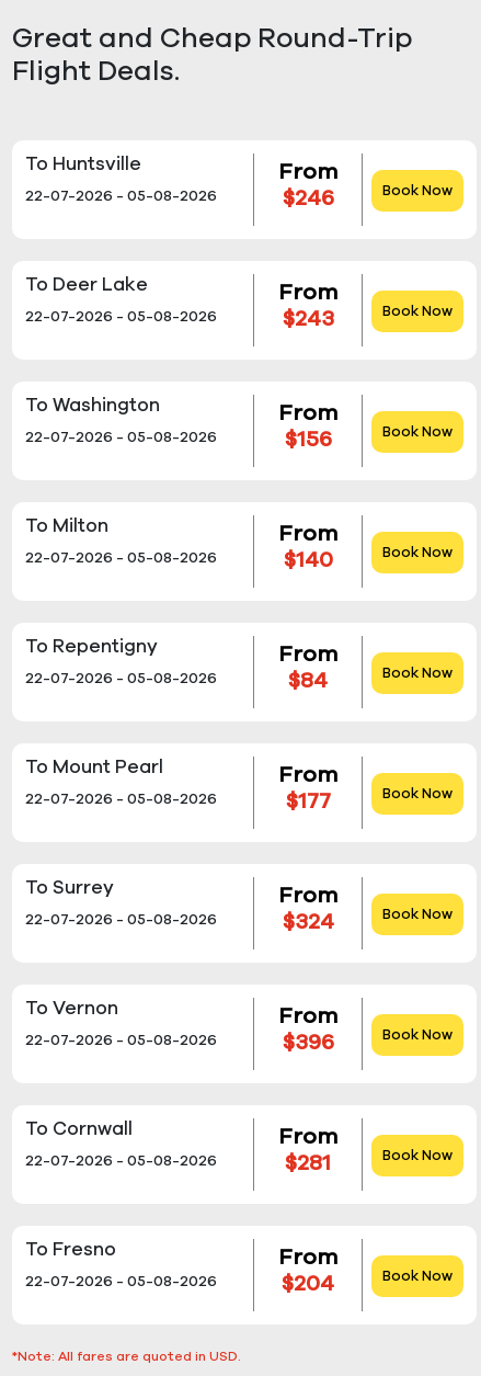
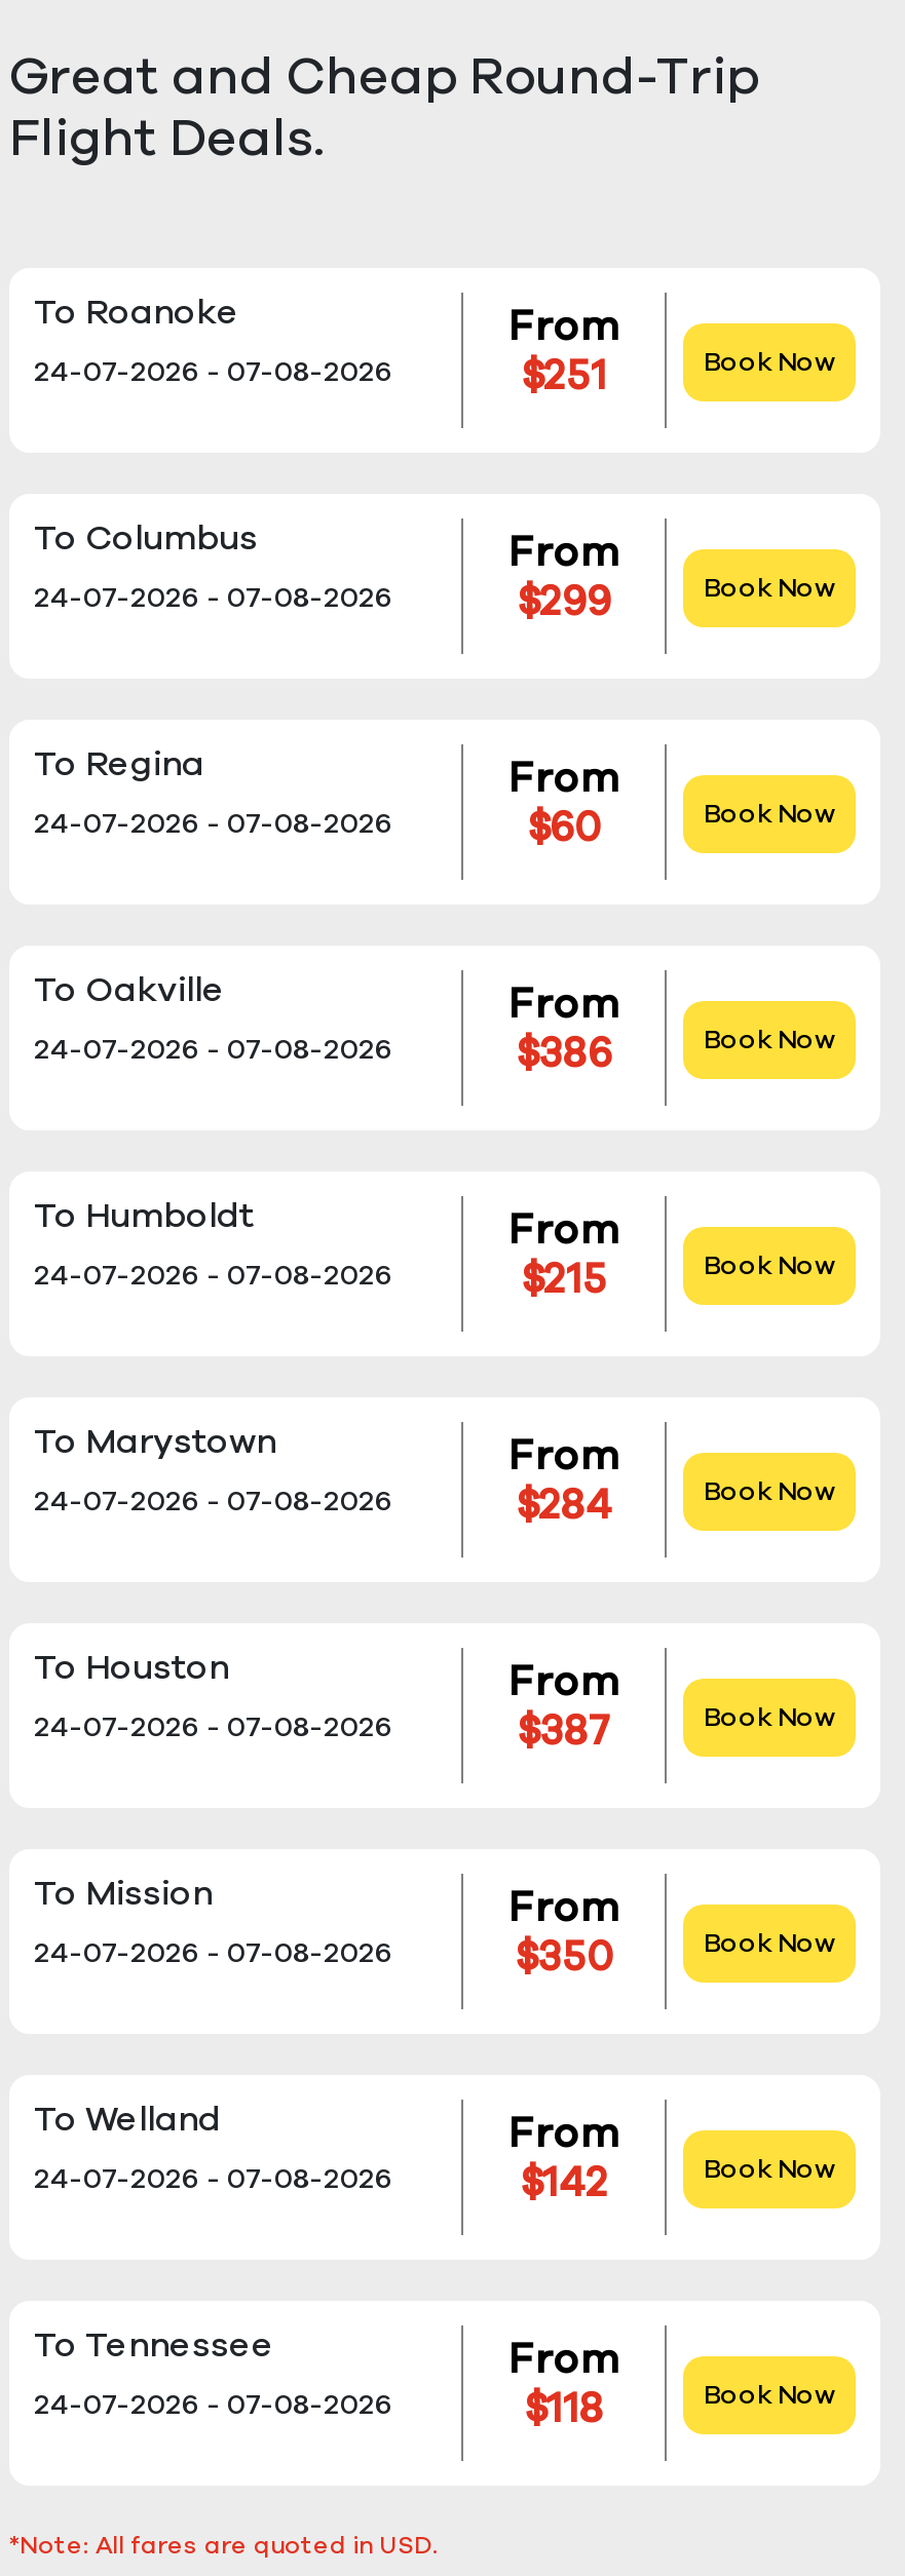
[25,152,141,177] To Huntsville -> [34,290,239,337] To Roanoke
[25,186,217,207] 22-07-2026 - 05-08-2026 -> [34,353,393,392] 24-07-2026 - 07-08-2026
[282,183,334,213] $246 -> [521,348,607,403] $251
[25,272,217,327] To Deer Lake | 22-07-2026 - 05-08-2026 -> [34,515,393,618] To Columbus | 24-07-2026 - 07-08-2026
[282,304,334,333] $243 -> [517,574,611,629] $299
[25,393,160,418] To Washington -> [34,741,204,789] To Regina
[25,427,217,448] 22-07-2026 - 05-08-2026 -> [34,805,393,844] 24-07-2026 - 07-08-2026
[284,424,331,454] $156 -> [527,800,601,855] $60
[25,514,108,539] To Milton -> [34,967,225,1014] To Oakville
[25,548,217,568] 22-07-2026 - 05-08-2026 -> [34,1031,393,1070] 24-07-2026 - 07-08-2026
[283,545,333,575] $140 -> [516,1026,612,1081] $386
[25,634,158,659] To Repentigny -> [34,1193,254,1240] To Humboldt
[25,668,217,689] 22-07-2026 - 05-08-2026 -> [34,1257,393,1296] 24-07-2026 - 07-08-2026
[288,666,328,695] $84 -> [521,1252,607,1307] $215
[25,755,217,810] To Mount Pearl | 22-07-2026 - 05-08-2026 -> [34,1419,393,1522] To Marystown | 24-07-2026 - 07-08-2026
[285,786,330,816] $177 -> [516,1477,612,1533] $284
[25,875,114,901] To Surrey -> [34,1645,229,1692] To Houston
[25,909,217,930] 22-07-2026 - 05-08-2026 -> [34,1708,393,1747] 24-07-2026 - 07-08-2026
[282,907,334,936] $324 -> [517,1703,611,1759] $387
[25,996,118,1021] To Vernon -> [34,1871,213,1918] To Mission
[25,1030,217,1051] 22-07-2026 - 05-08-2026 -> [34,1934,393,1973] 24-07-2026 - 07-08-2026
[282,1027,334,1057] $396 -> [515,1929,613,1985] $350
[25,1117,133,1142] To Cornwall -> [34,2097,221,2144] To Welland
[25,1151,217,1172] 22-07-2026 - 05-08-2026 -> [34,2160,393,2199] 24-07-2026 - 07-08-2026
[285,1148,331,1178] $281 -> [520,2155,608,2210] $142
[25,1237,116,1263] To Fresno -> [34,2322,274,2370] To Tennessee
[25,1271,217,1292] 22-07-2026 - 05-08-2026 -> [34,2386,393,2425] 24-07-2026 - 07-08-2026
[282,1269,334,1298] $204 -> [524,2381,604,2436] $118

